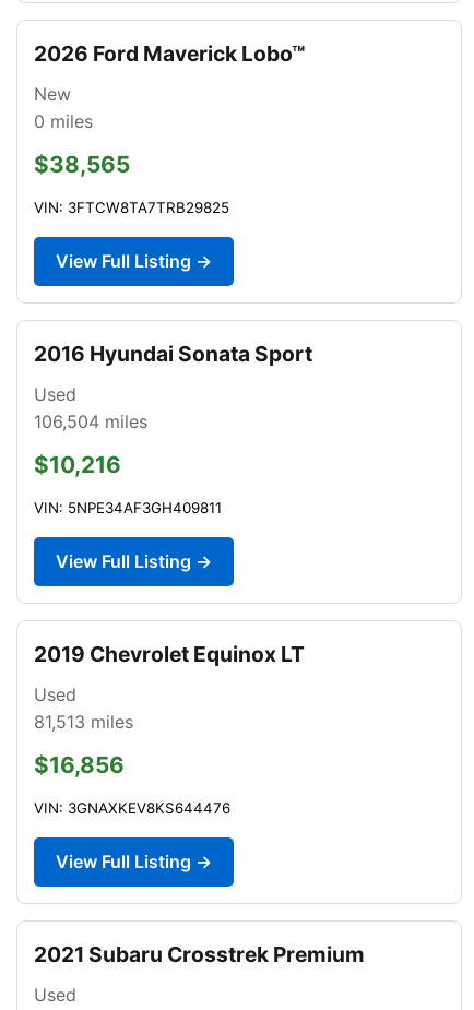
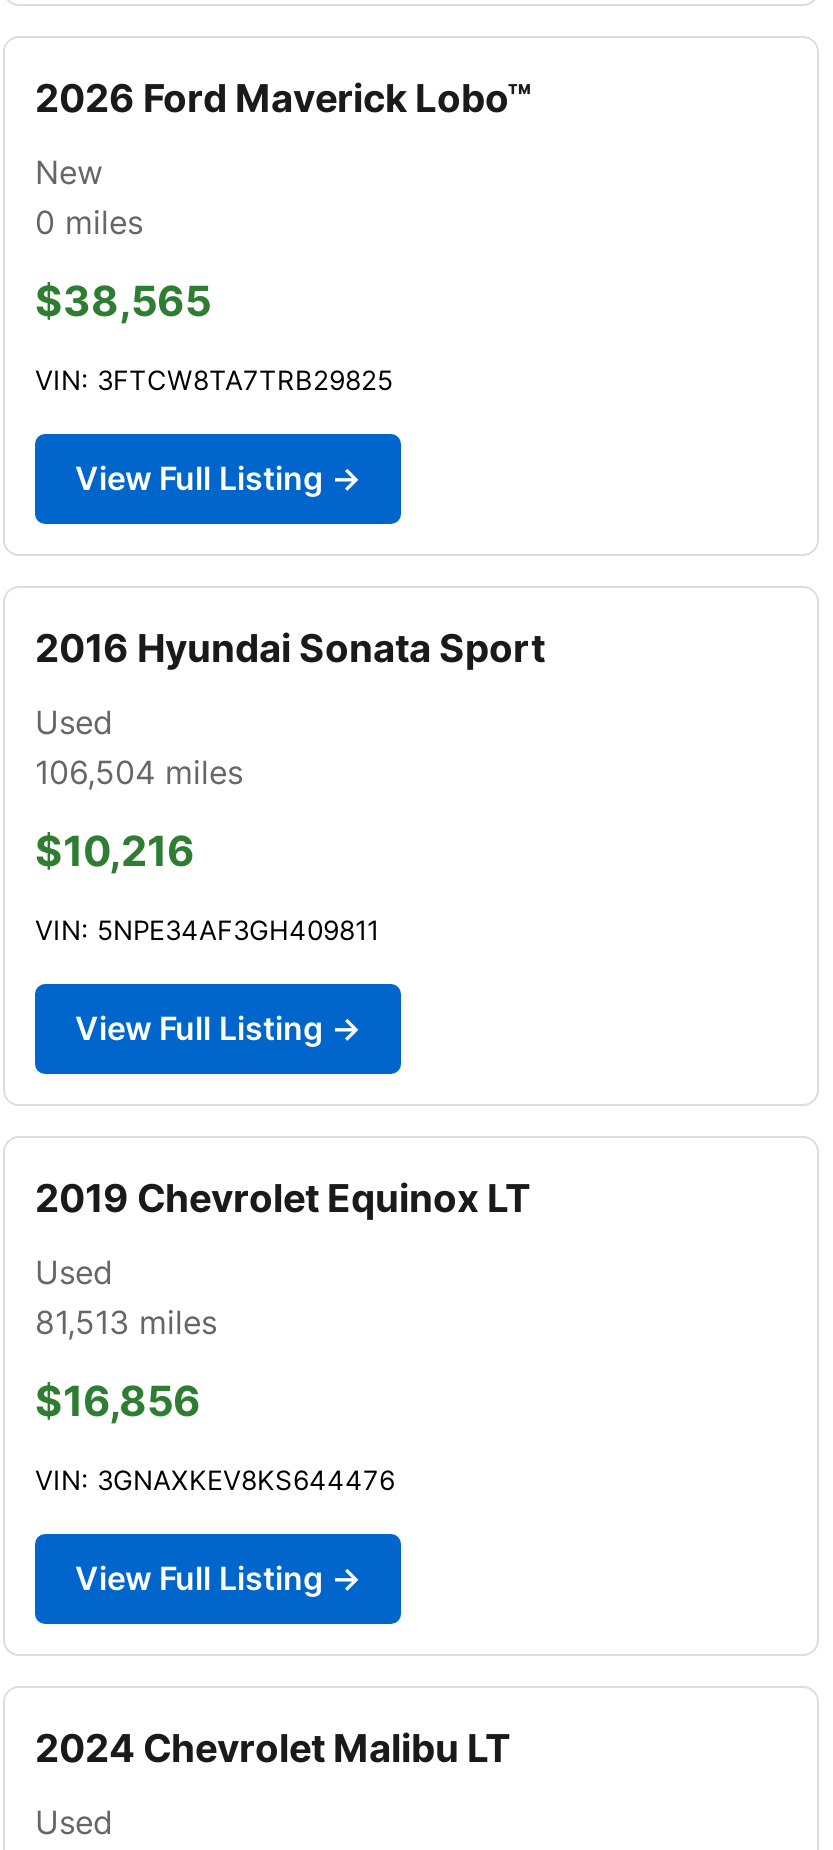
[34,941,365,967] 2021 Subaru Crosstrek Premium -> [35,1724,511,1772] 2024 Chevrolet Malibu LT

